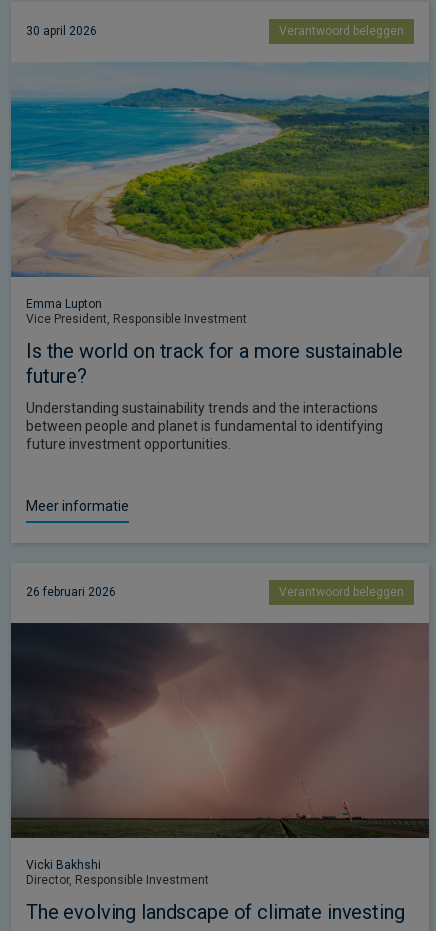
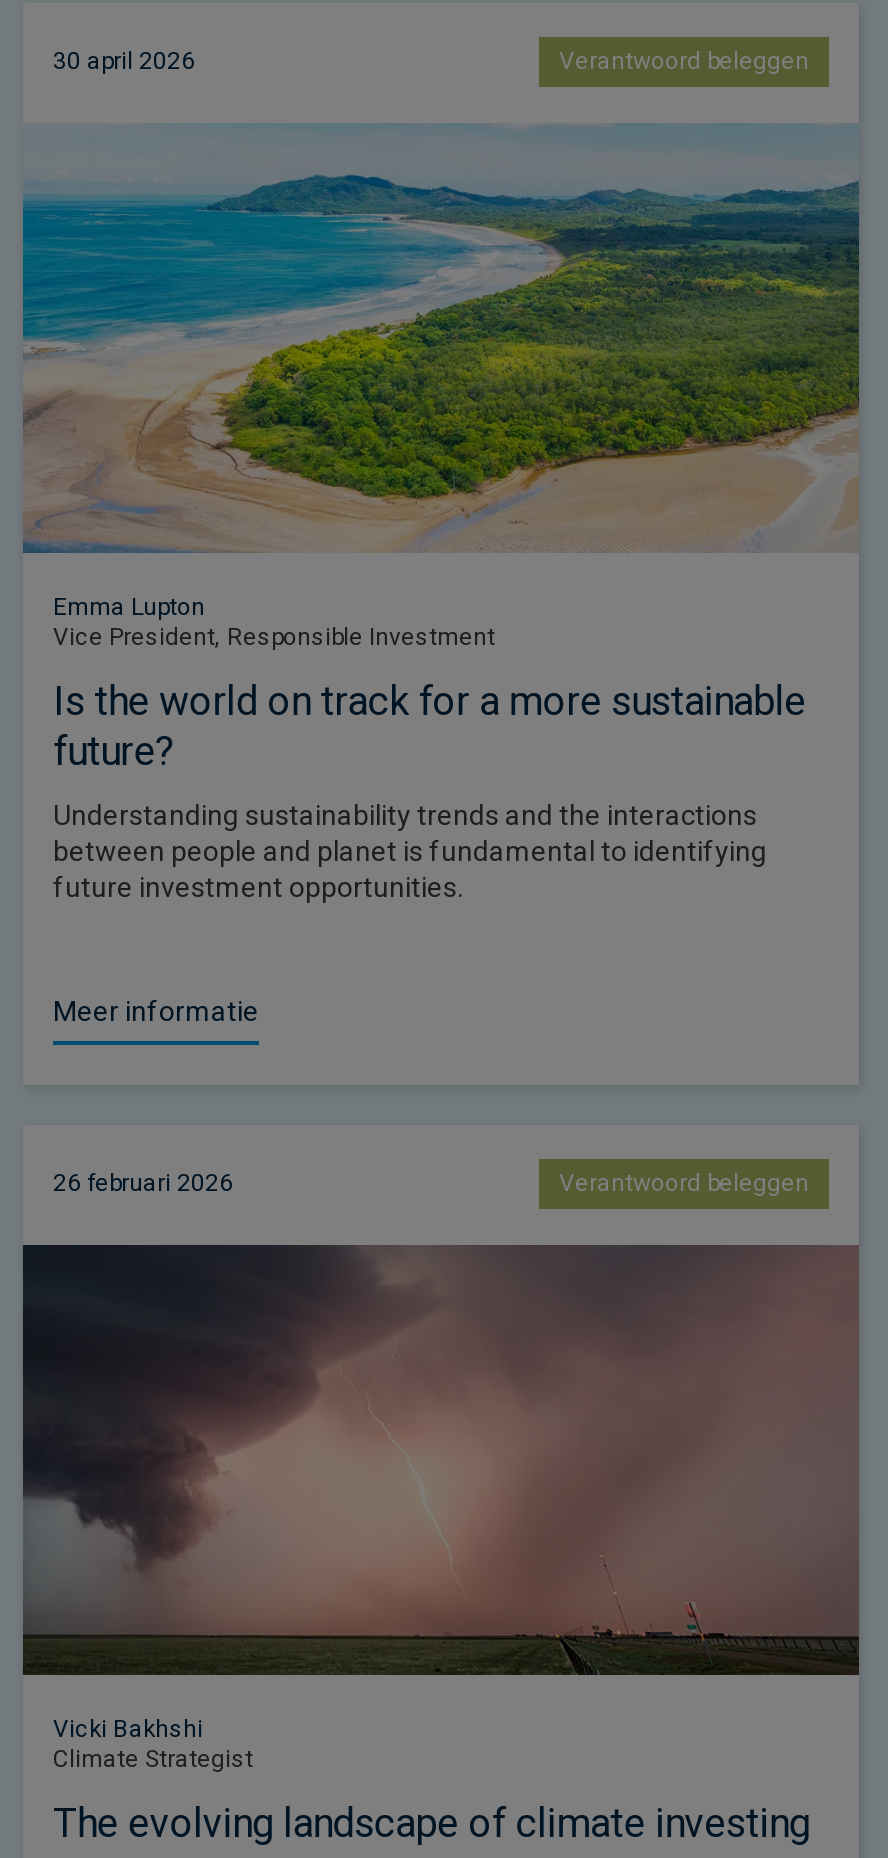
[26,873,209,887] Director, Responsible Investment -> [53,1745,253,1773] Climate Strategist

